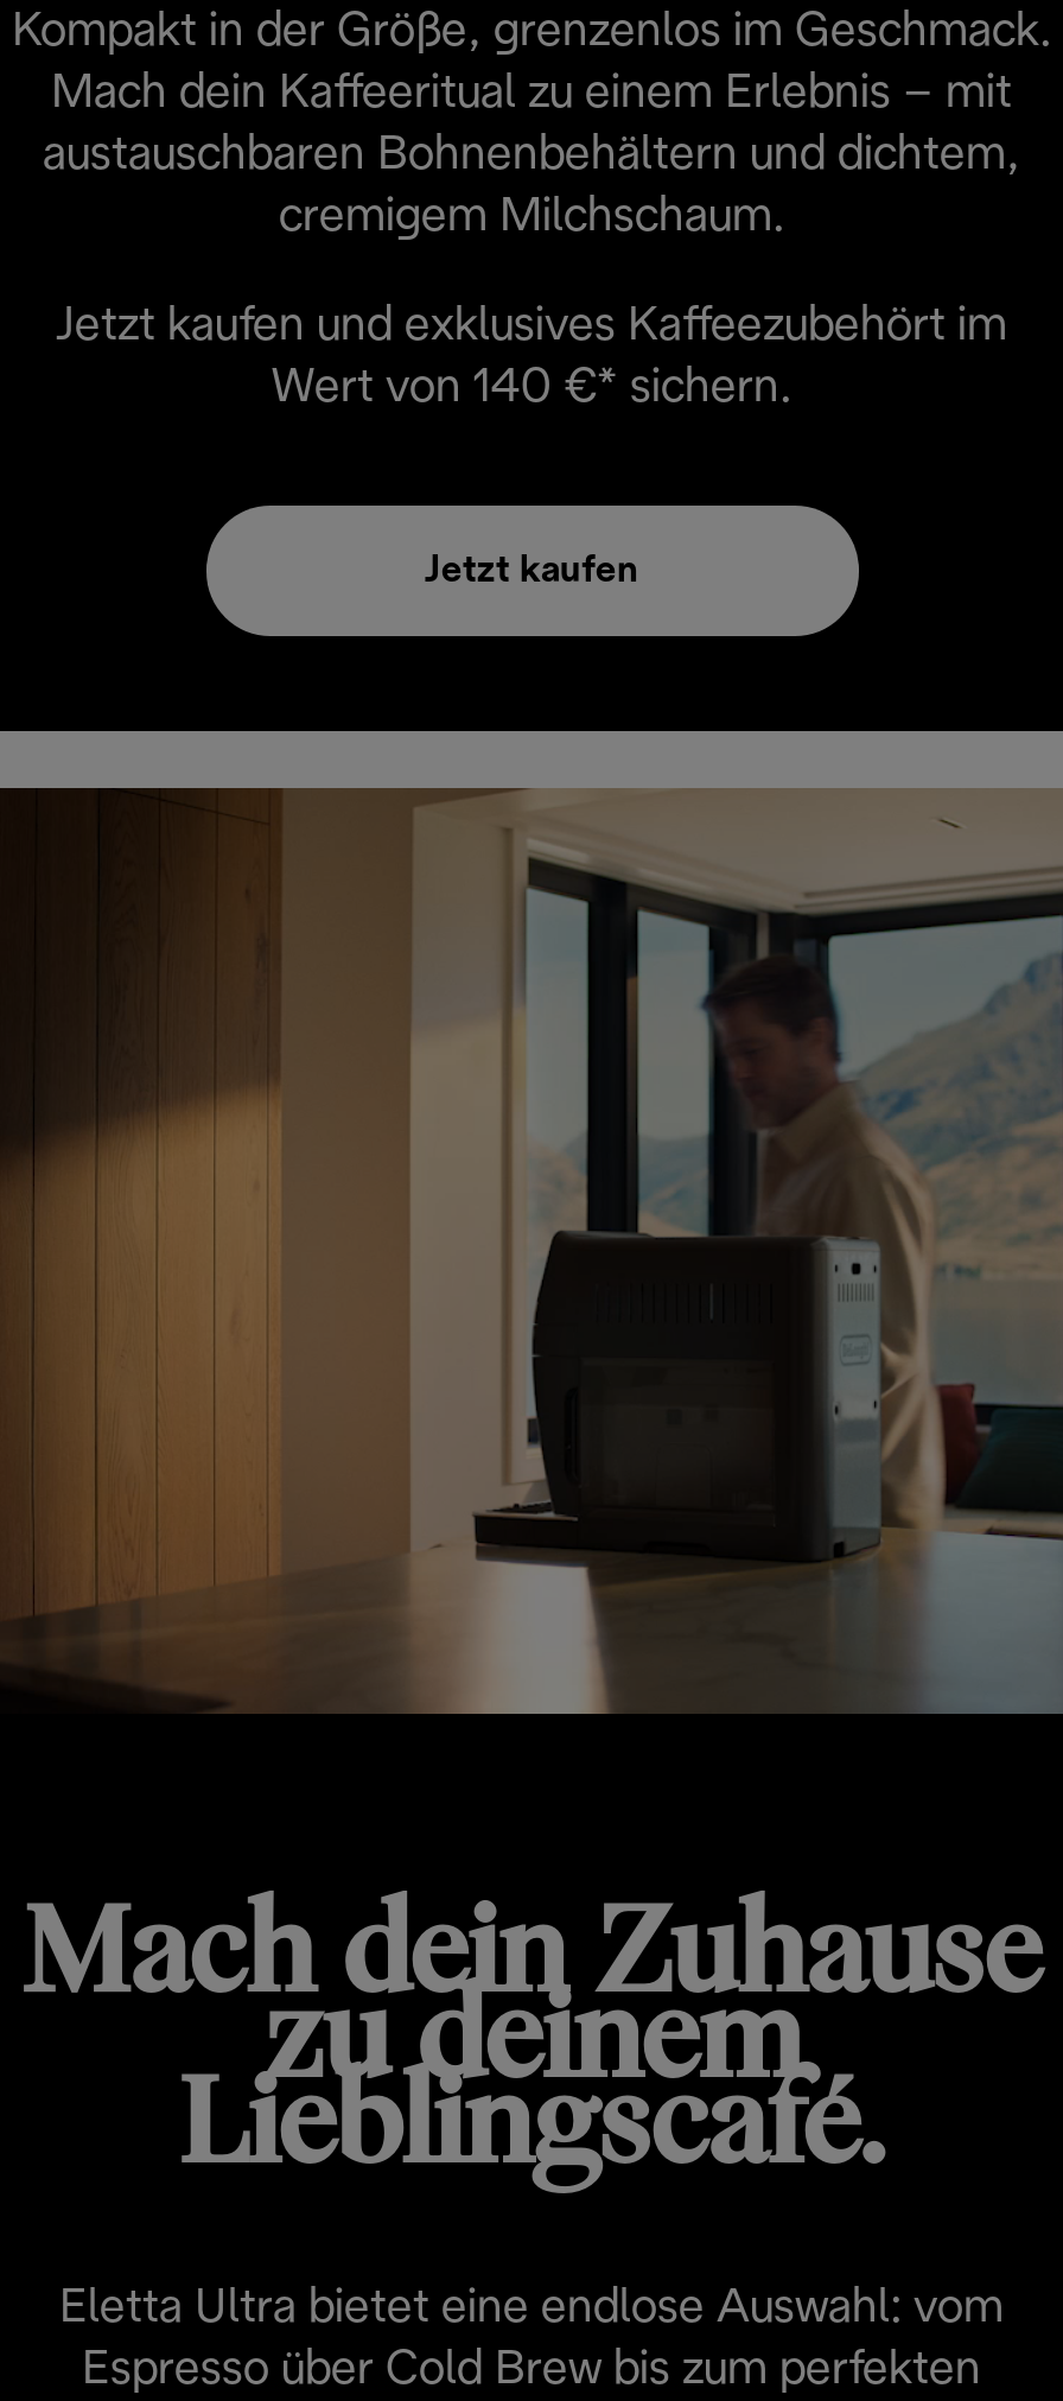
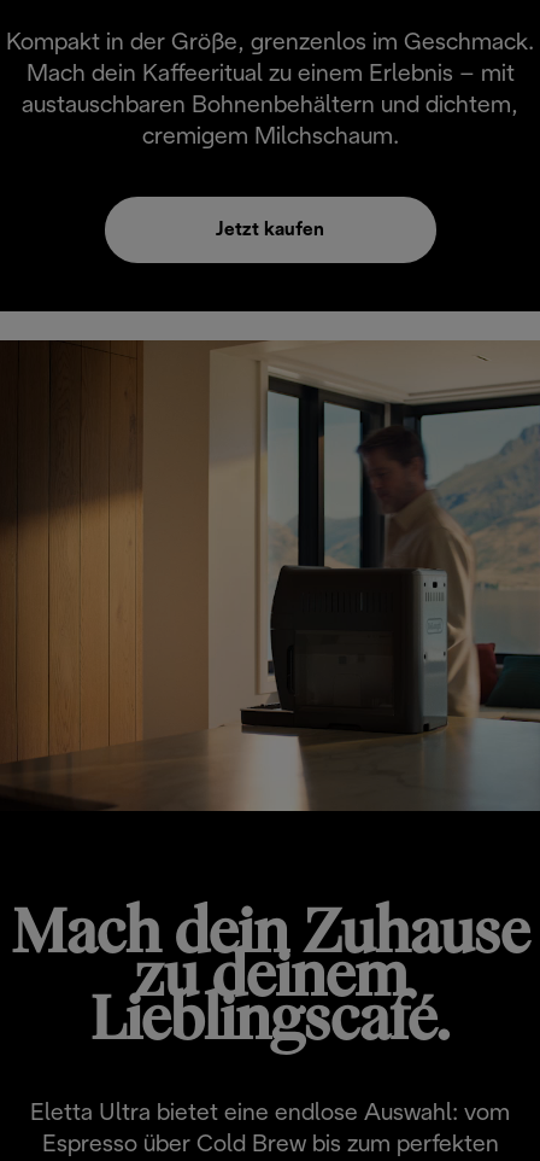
[56,305,1007,409] Jetzt kaufen und exklusives Kaffeezubehört im | Wert von 140 €* sichern. -> none

